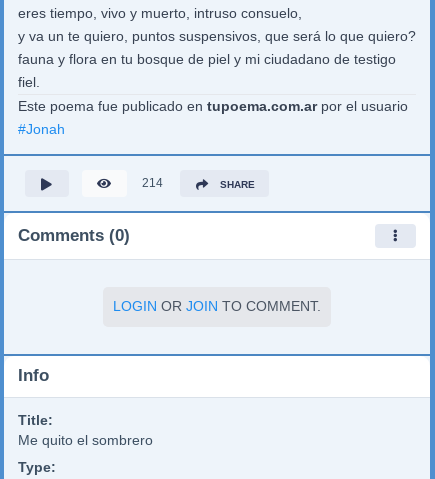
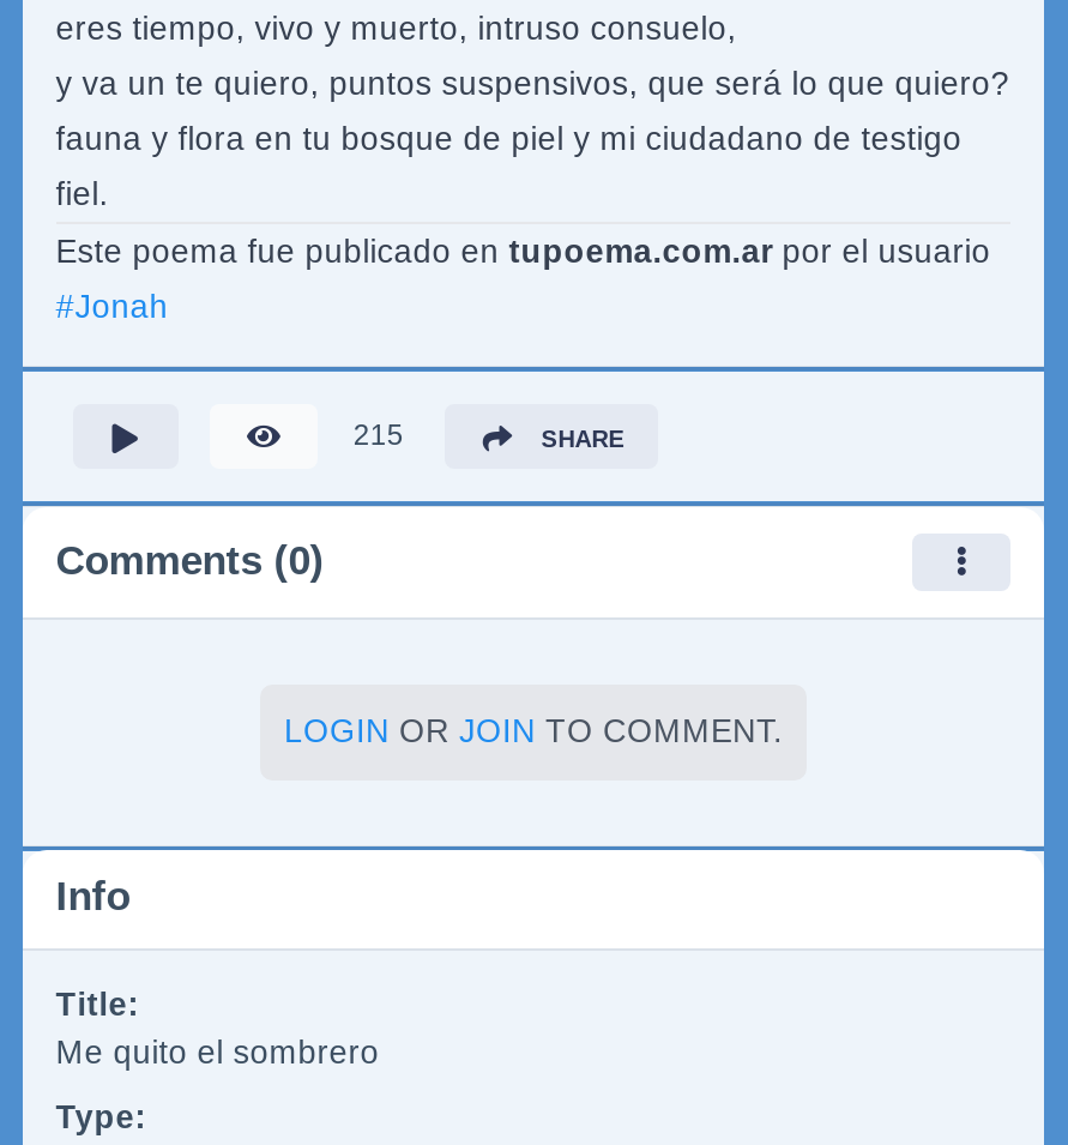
[142,176,163,190] 214 -> [353,418,403,452] 215

